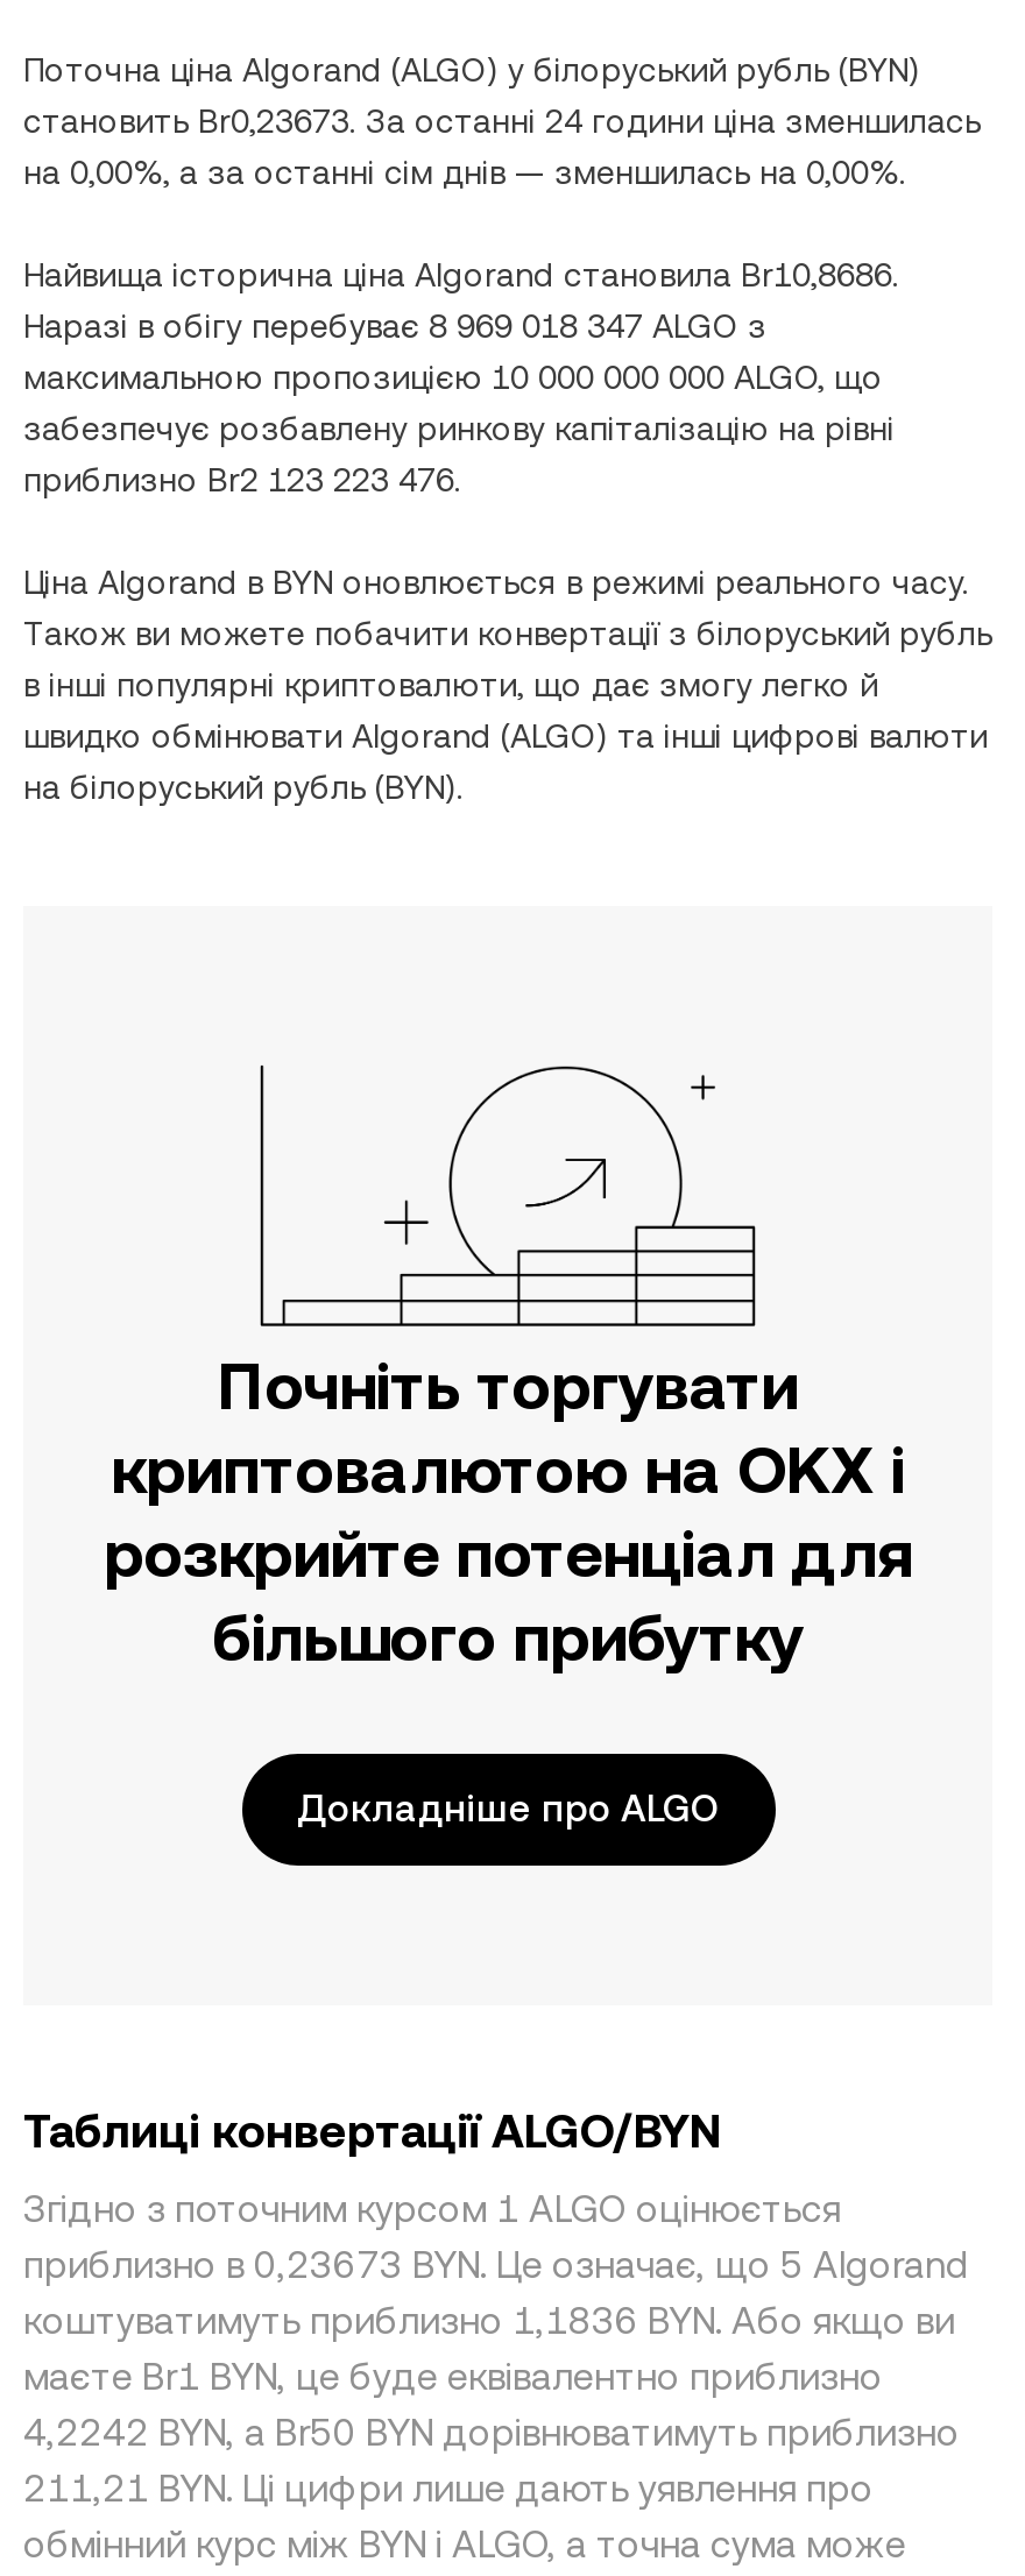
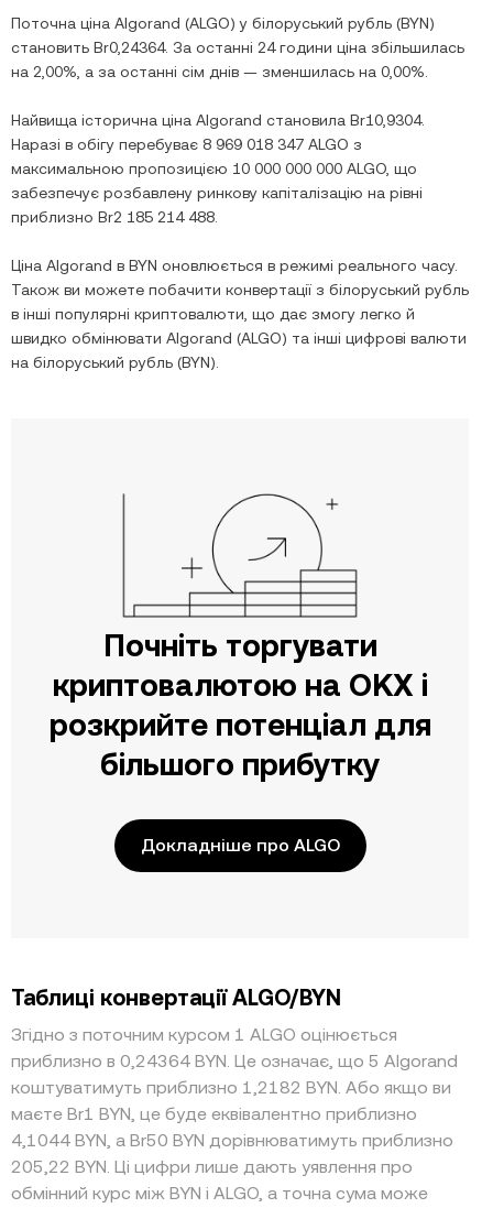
[23,102,981,140] становить Br0,23673. За останні 24 години ціна зменшилась -> [11,39,464,56] становить Br0,24364. За останні 24 години ціна збільшилась
[23,154,906,191] на 0,00%, а за останні сім днів — зменшилась на 0,00%. -> [11,63,428,80] на 2,00%, а за останні сім днів — зменшилась на 0,00%.
[23,256,899,293] Найвища історична ціна Algorand становила Br10,8686. -> [11,111,425,129] Найвища історична ціна Algorand становила Br10,9304.
[23,461,461,498] приблизно Br2 123 223 476. -> [11,208,218,226] приблизно Br2 185 214 488.
[23,2243,969,2287] приблизно в 0,23673 BYN. Це означає, що 5 Algorand -> [11,1051,458,1071] приблизно в 0,24364 BYN. Це означає, що 5 Algorand
[23,2299,955,2343] коштуватимуть приблизно 1,1836 BYN. Або якщо ви -> [11,1077,451,1098] коштуватимуть приблизно 1,2182 BYN. Або якщо ви
[23,2411,960,2455] 4,2242 BYN, а Br50 BYN дорівнюватимуть приблизно -> [11,1130,453,1151] 4,1044 BYN, а Br50 BYN дорівнюватимуть приблизно
[23,2467,874,2511] 211,21 BYN. Ці цифри лише дають уявлення про -> [11,1156,413,1177] 205,22 BYN. Ці цифри лише дають уявлення про

